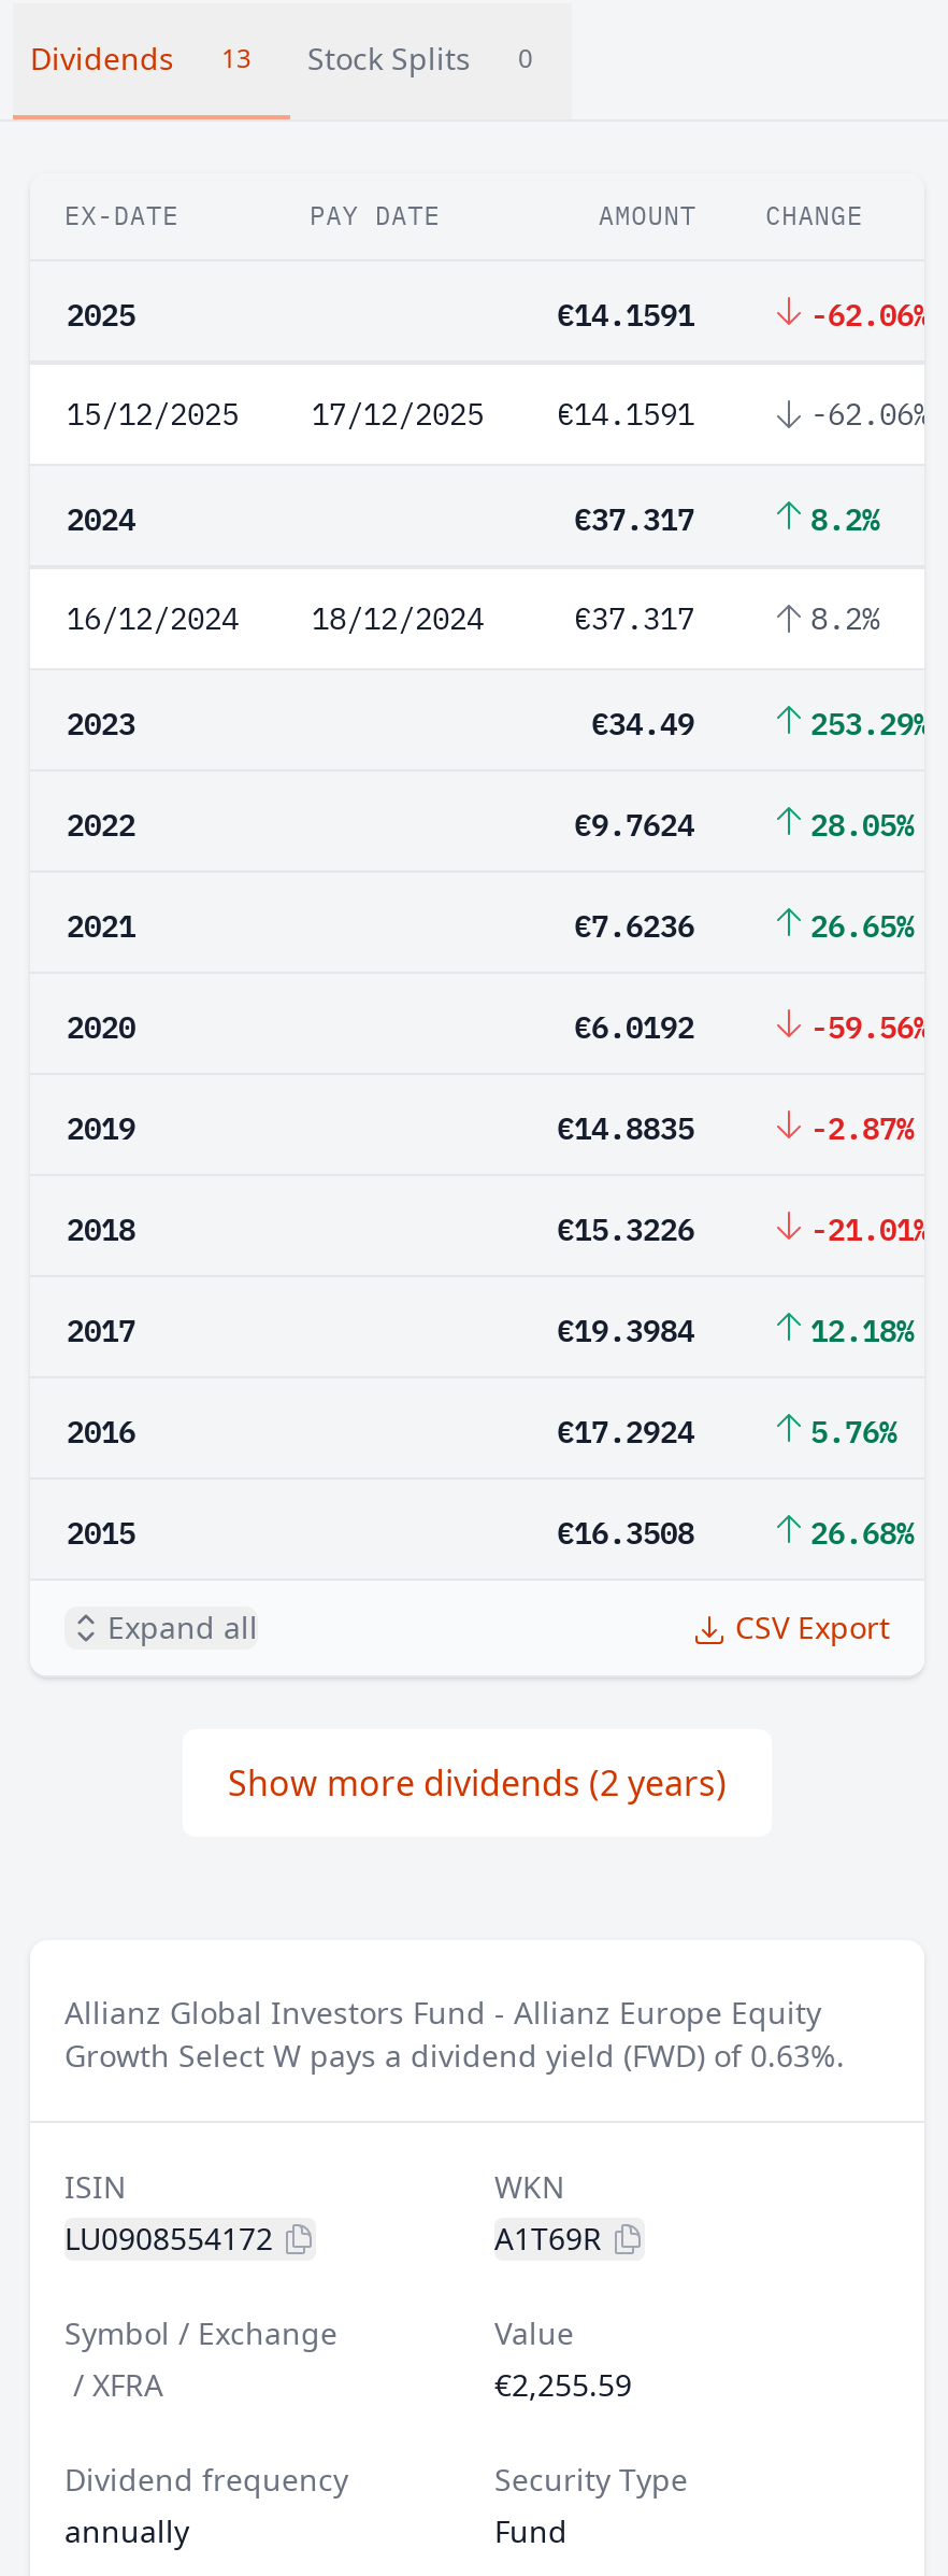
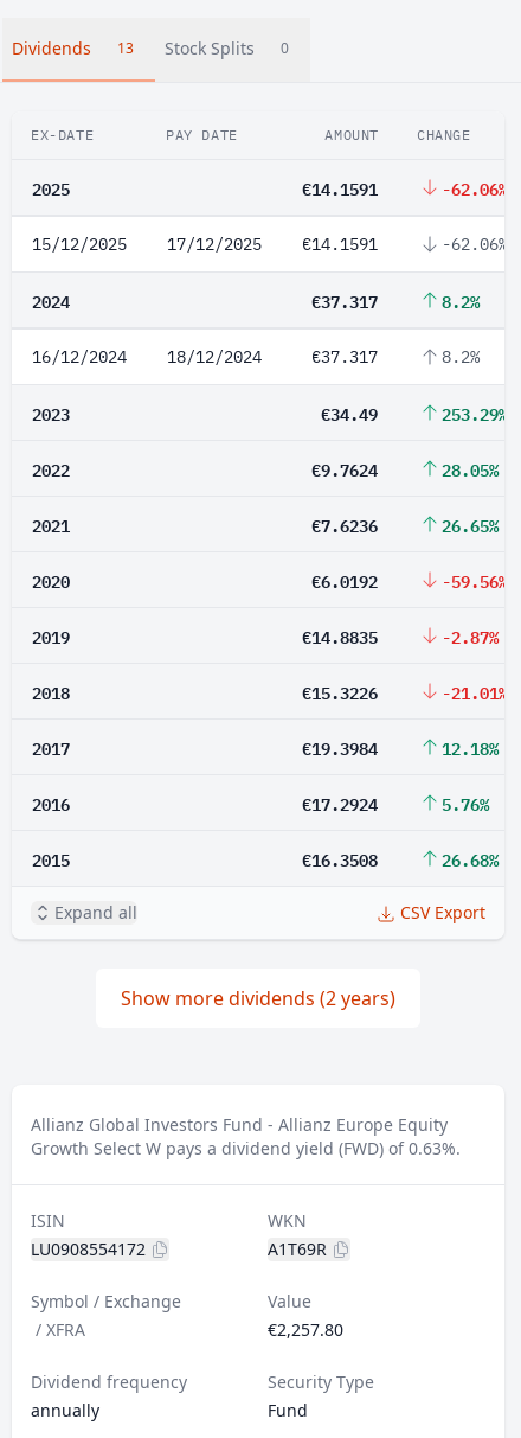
[494,2364,632,2405] €2,255.59 -> [268,1318,343,1341] €2,257.80

